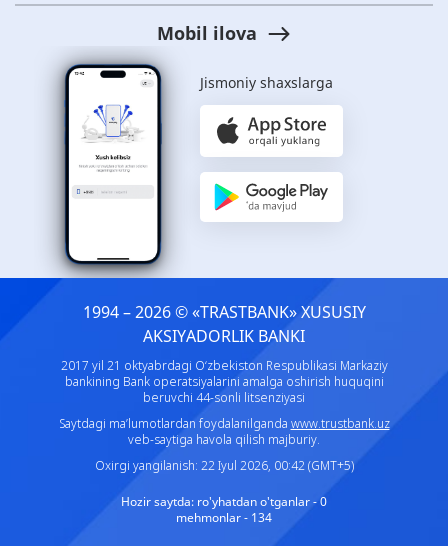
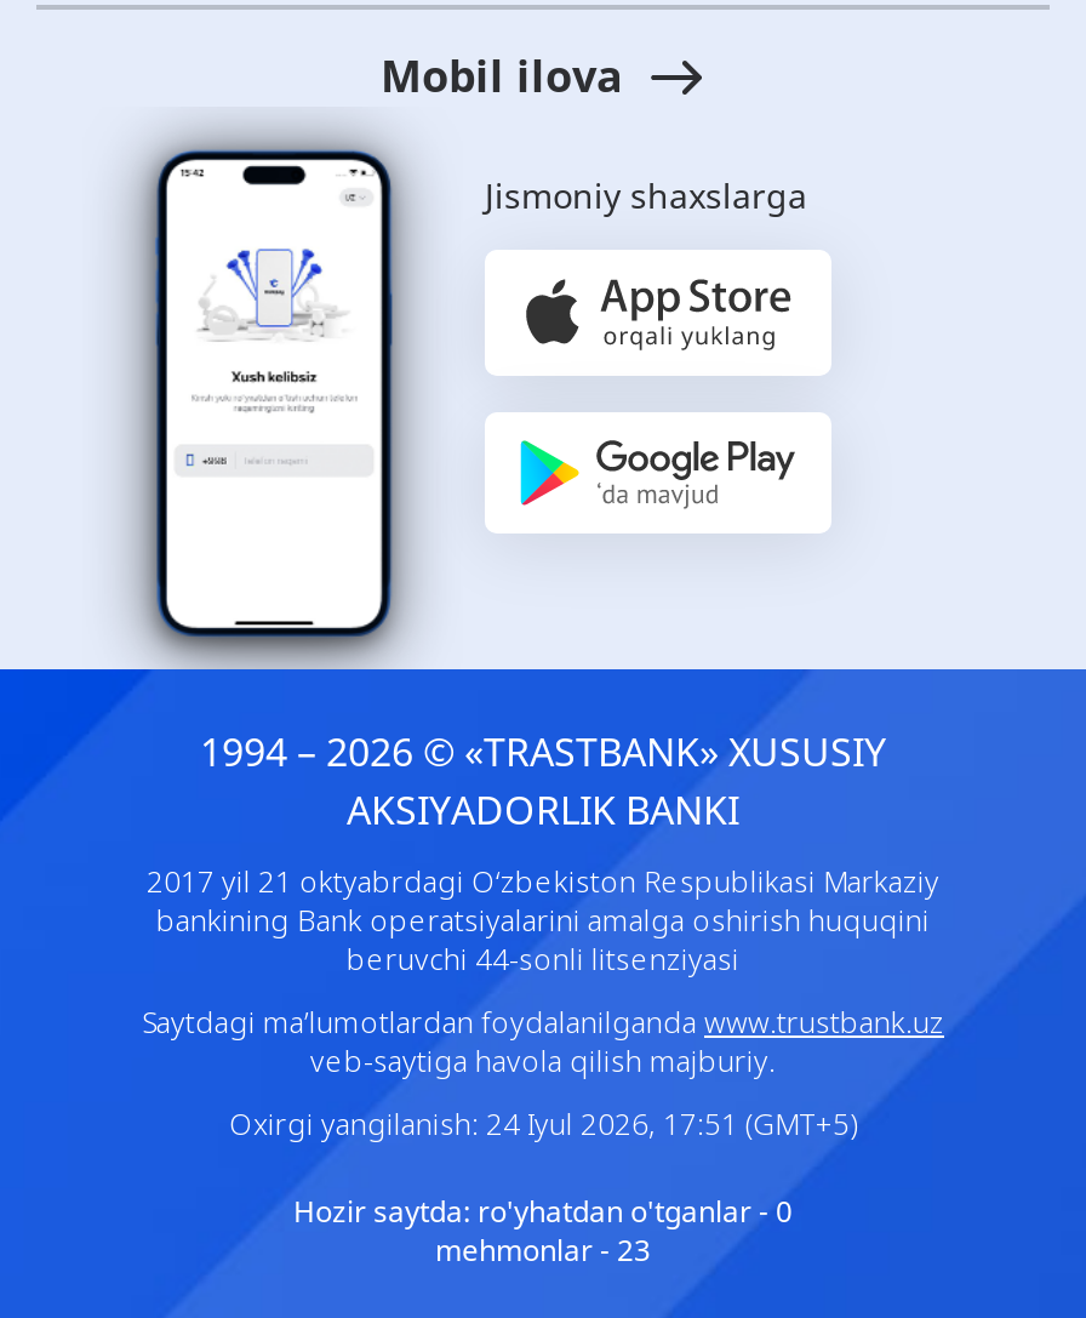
[94,457,353,474] Oxirgi yangilanish: 22 Iyul 2026, 00:42 (GMT+5) -> [229,1103,857,1144] Oxirgi yangilanish: 24 Iyul 2026, 17:51 (GMT+5)
[176,509,272,526] mehmonlar - 134 -> [435,1229,651,1270] mehmonlar - 23

